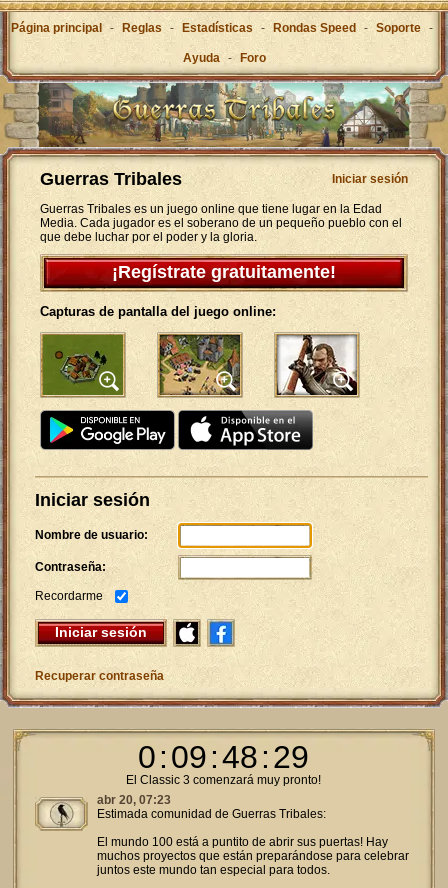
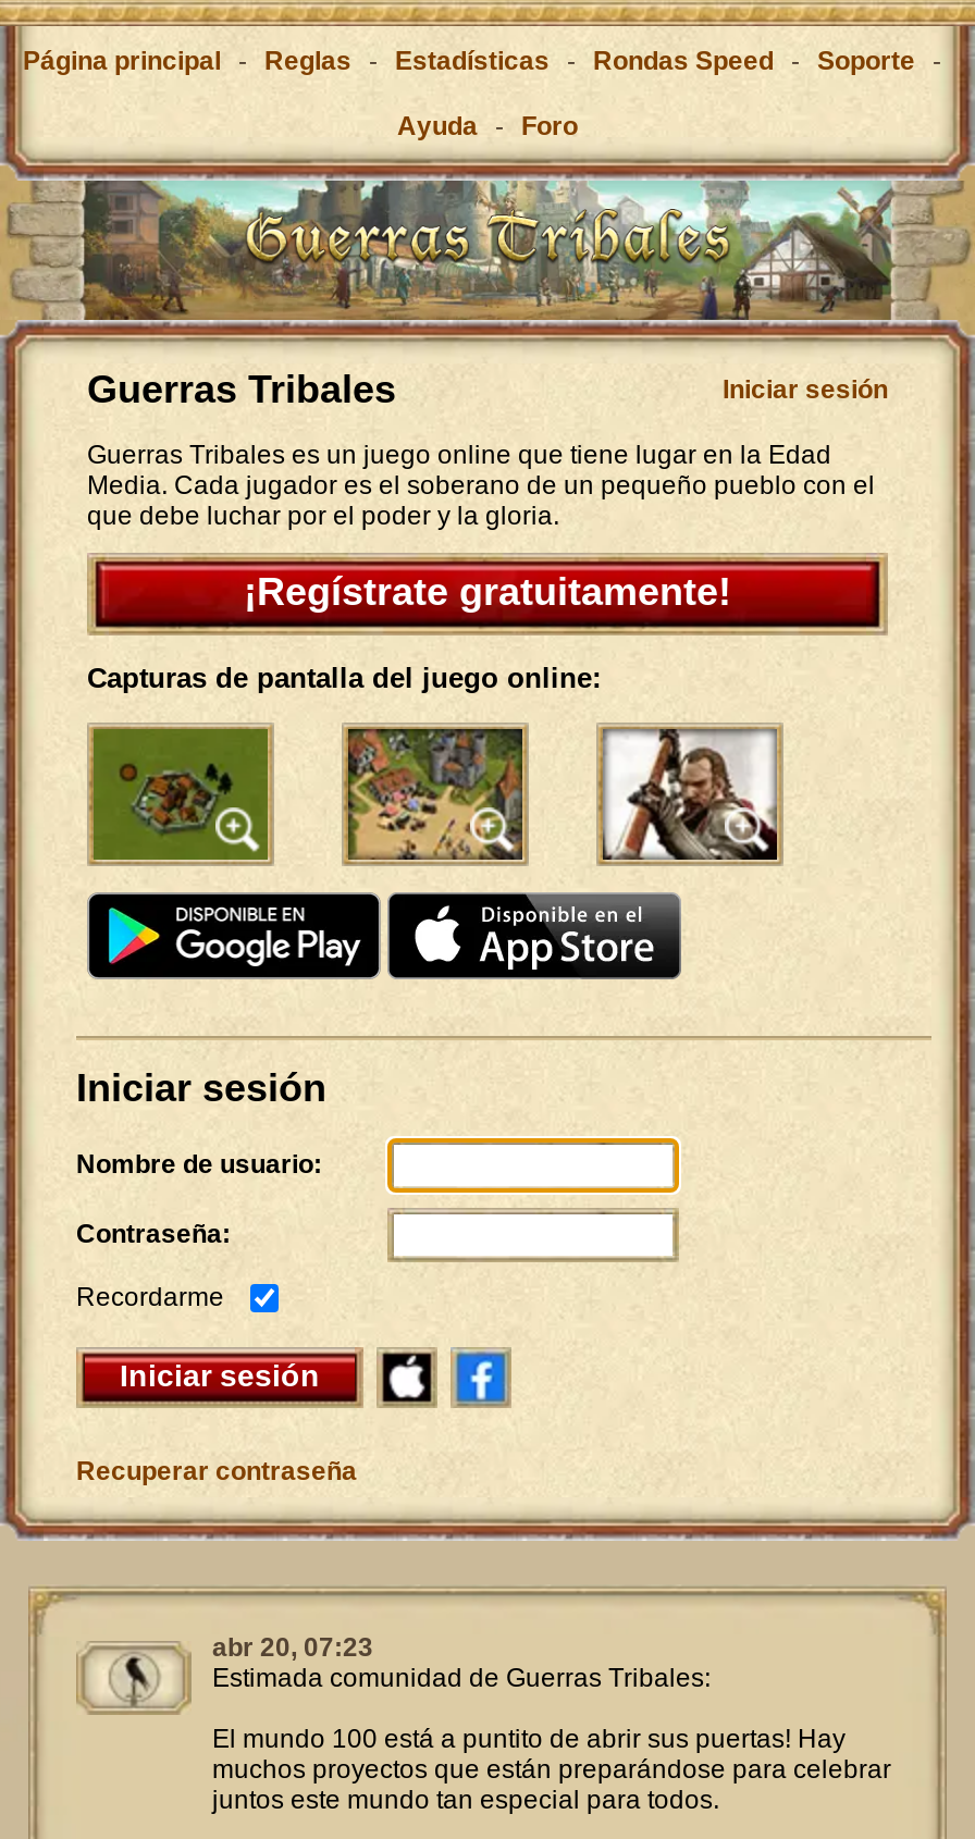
[126,739,321,787] 0 : 09 : 48 : 29 | El Classic 3 comenzará muy pronto! -> none

